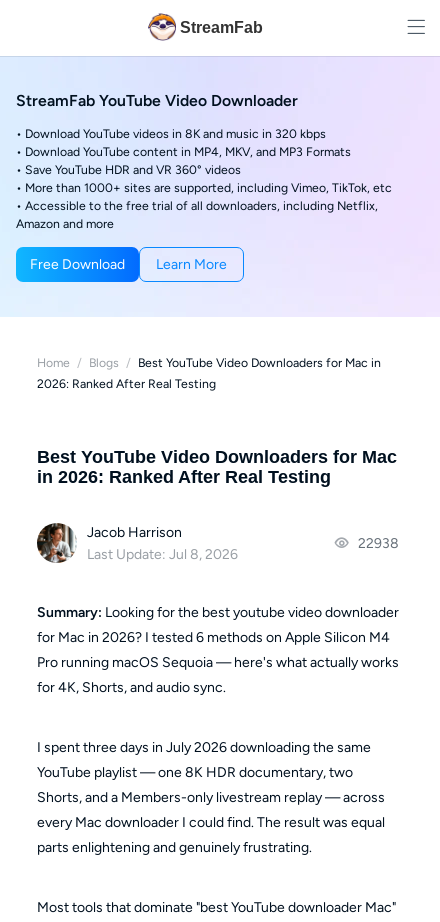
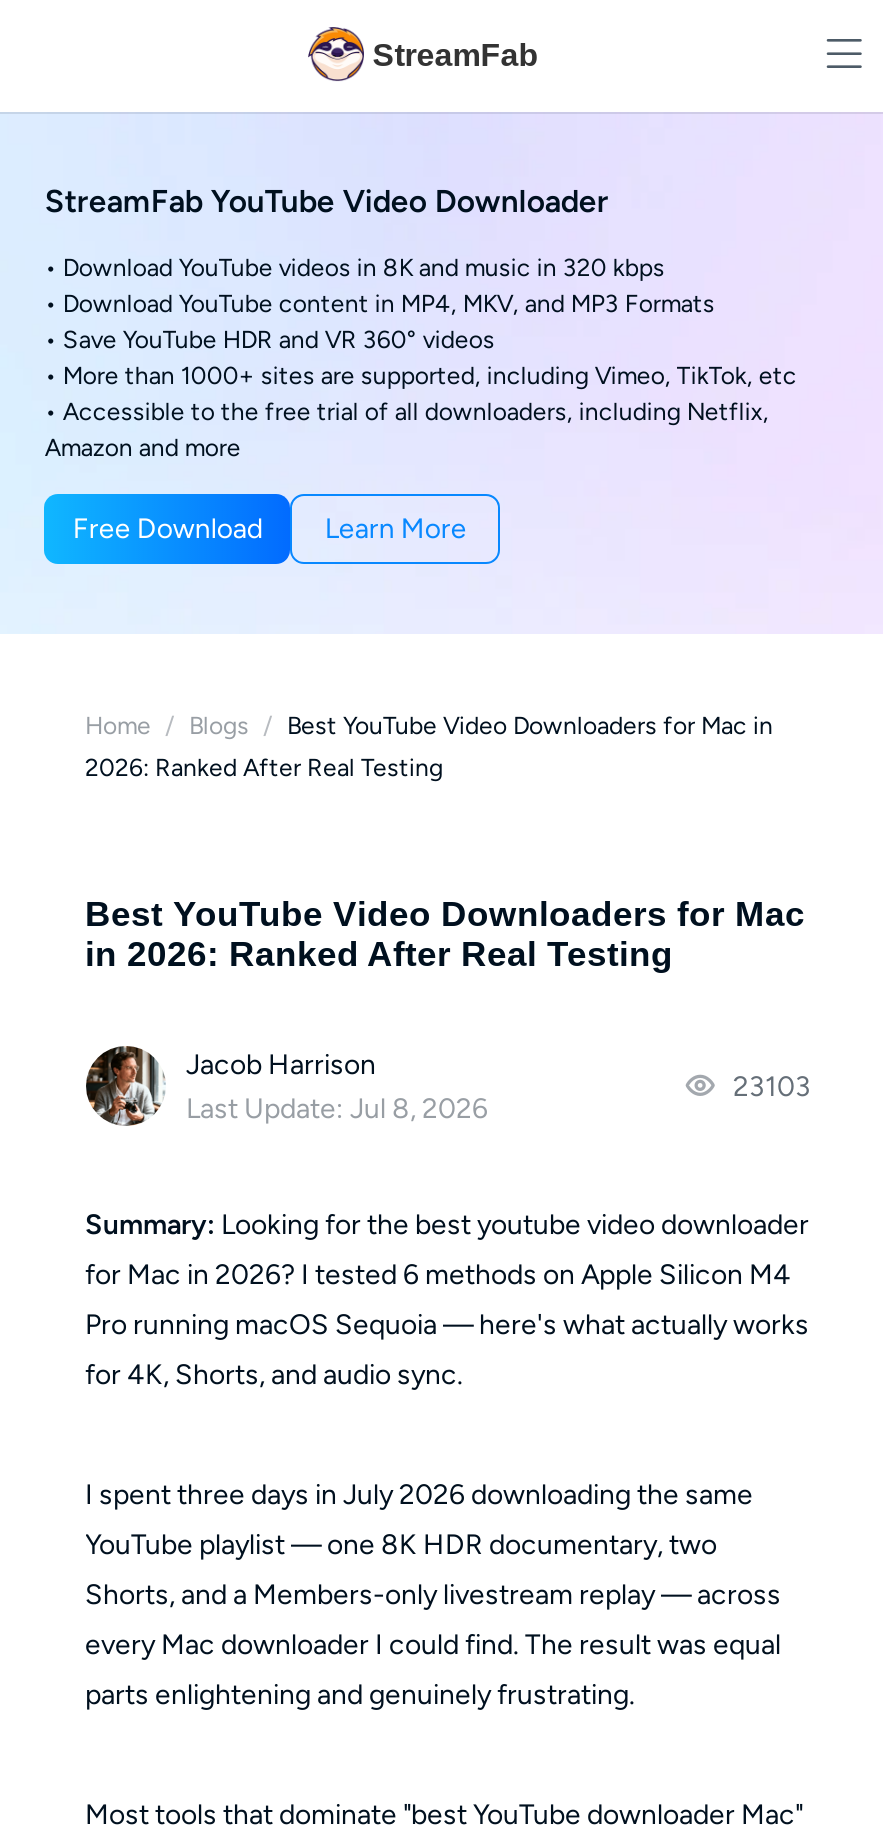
[358,535,399,552] 22938 -> [733,1070,811,1104] 23103

